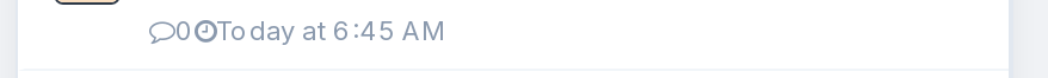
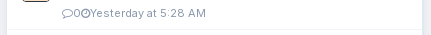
[216,14,445,47] Today at 6:45 AM -> [90,6,206,20] Yesterday at 5:28 AM

